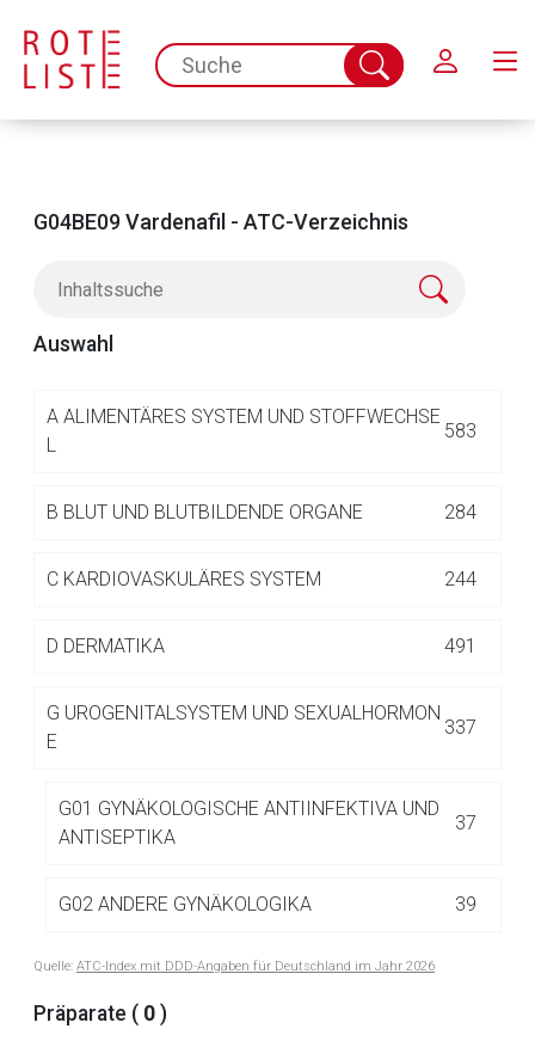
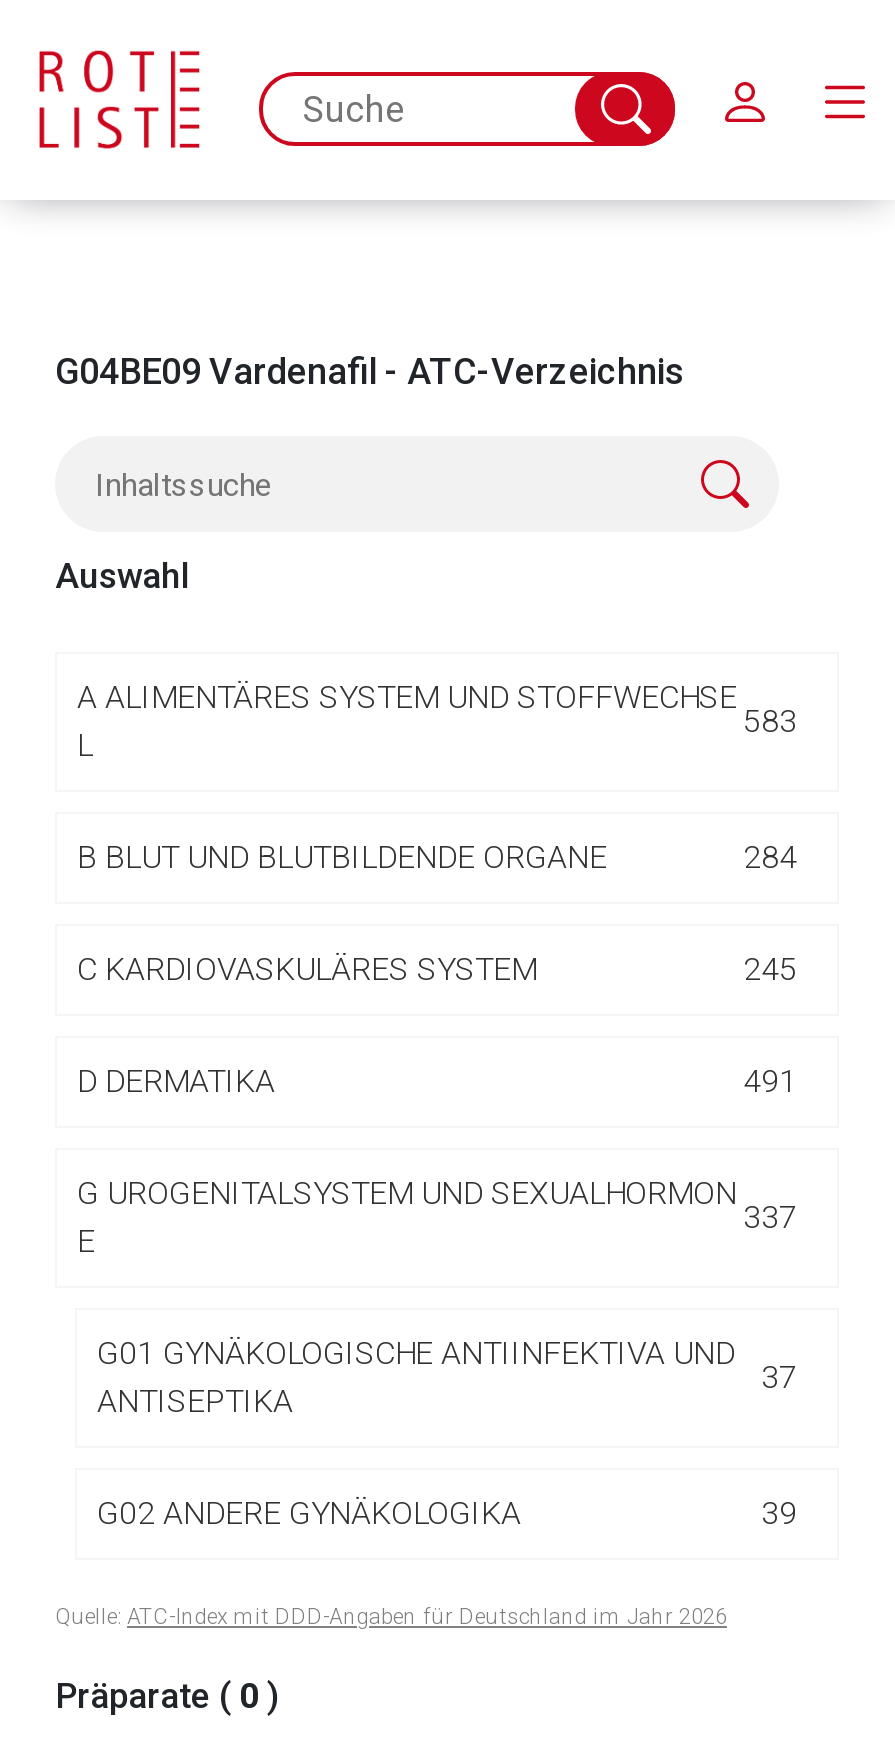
[444,568,476,590] 244 -> [743,950,797,988] 245

